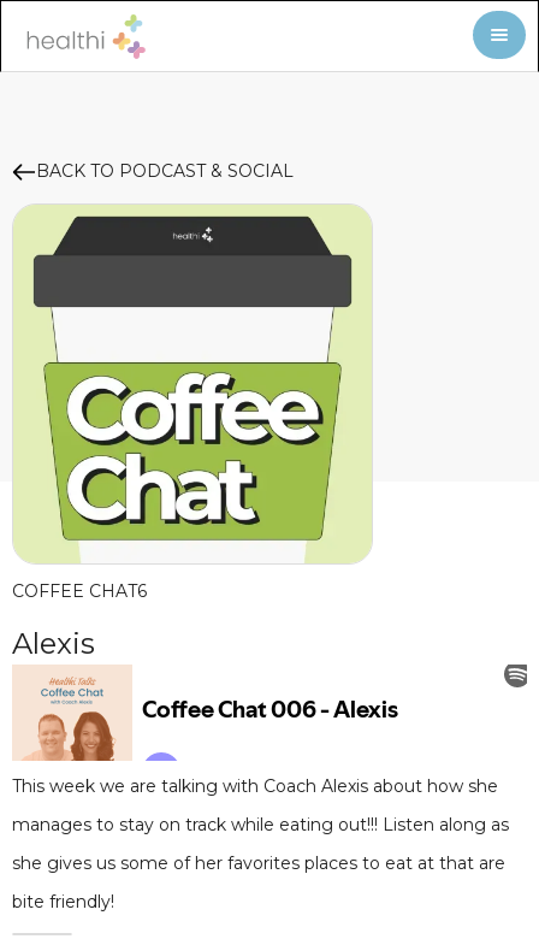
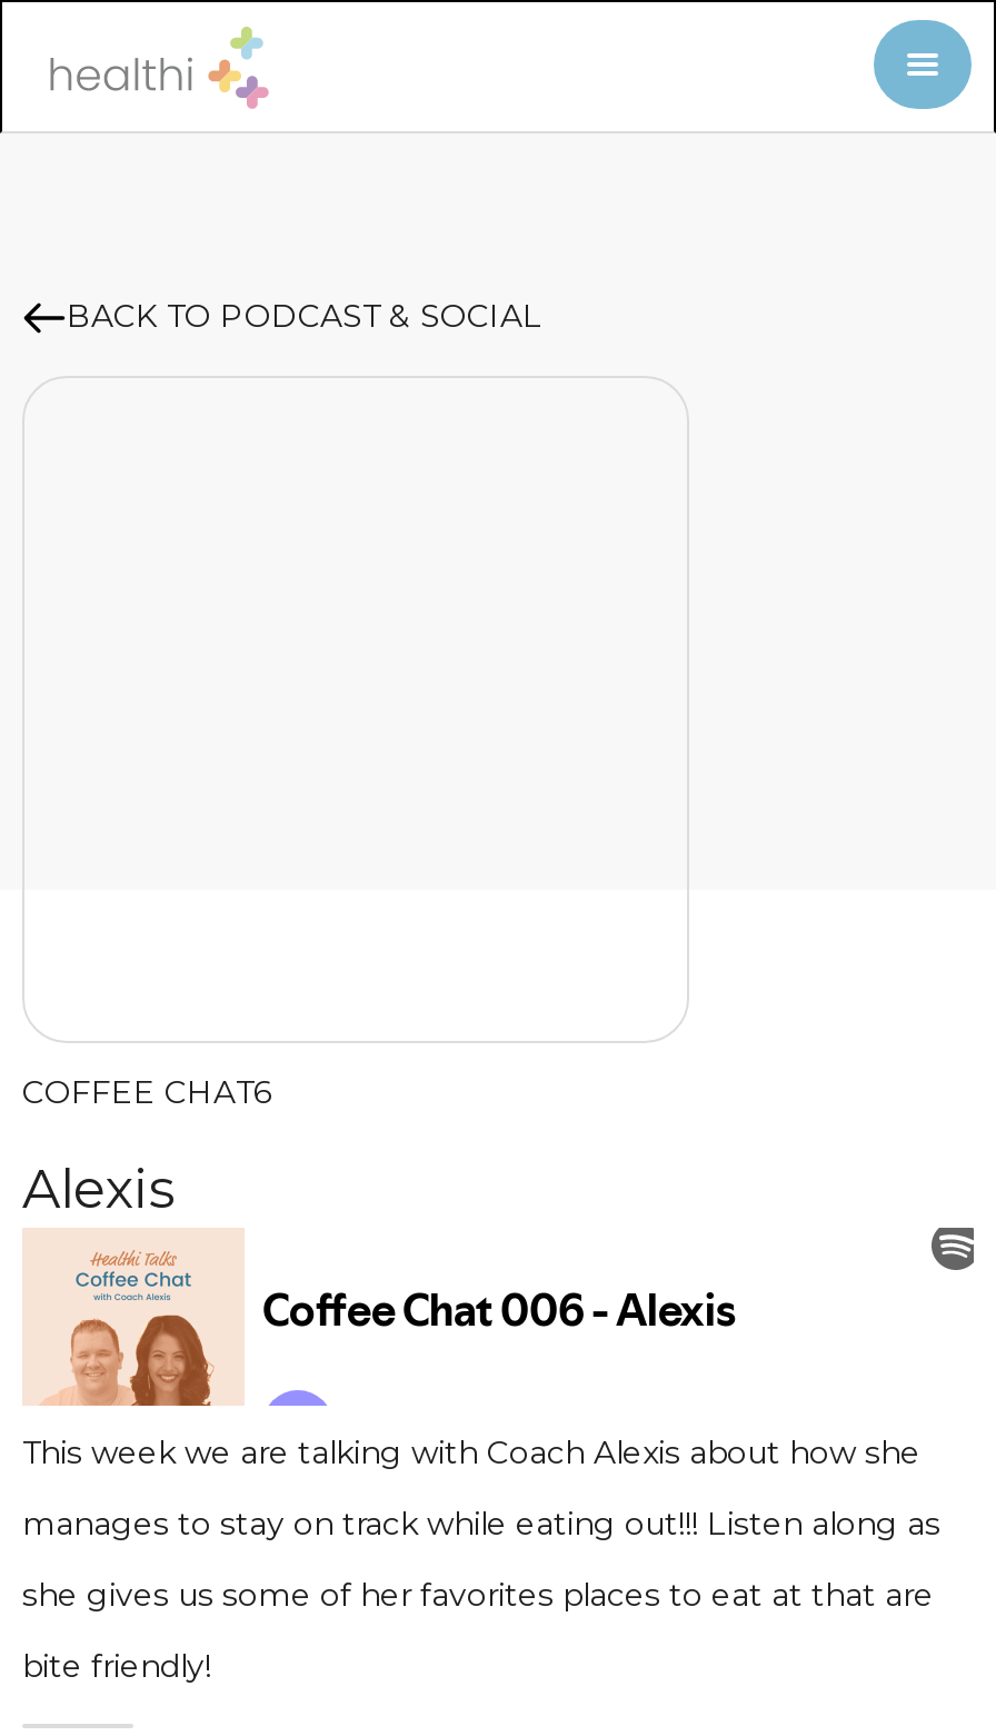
[13,205,372,563] [image] -> none

